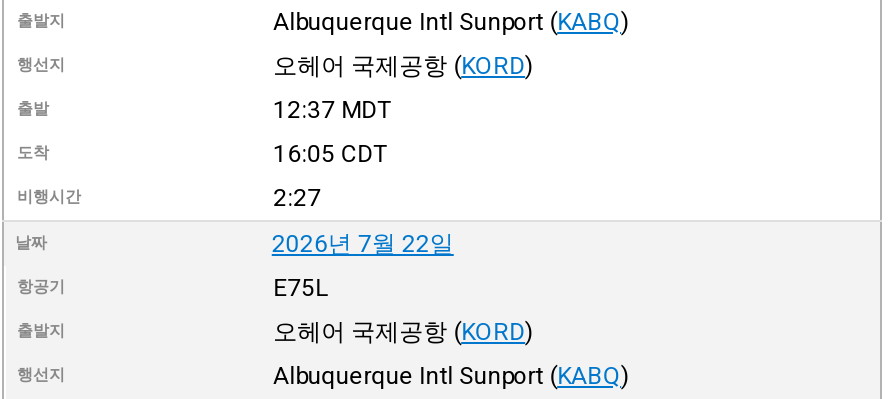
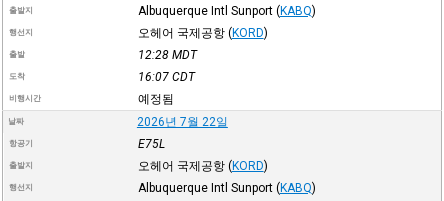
[273,96,391,124] 12:37 MDT -> [138,48,197,62] 12:28 MDT
[273,140,387,168] 16:05 CDT -> [138,70,195,84] 16:07 CDT
[273,184,321,212] 2:27 -> [138,92,174,106] 예정됨

